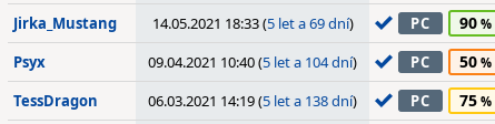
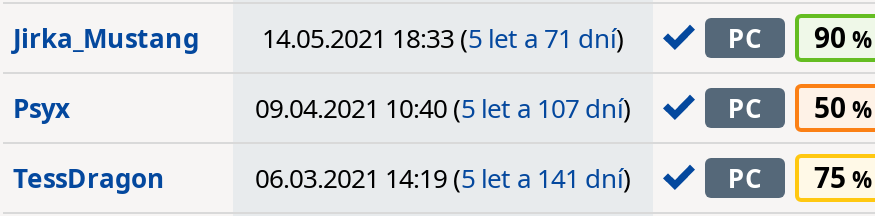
[13,13,353,33] Jirka_Mustang 14.05.2021 18:33 (5 let a 69 dní) -> [13,20,624,56] Jirka_Mustang 14.05.2021 18:33 (5 let a 71 dní)
[148,52,357,72] 09.04.2021 10:40 (5 let a 104 dní) -> [255,90,631,126] 09.04.2021 10:40 (5 let a 107 dní)
[148,91,357,111] 06.03.2021 14:19 (5 let a 138 dní) -> [255,160,631,196] 06.03.2021 14:19 (5 let a 141 dní)

